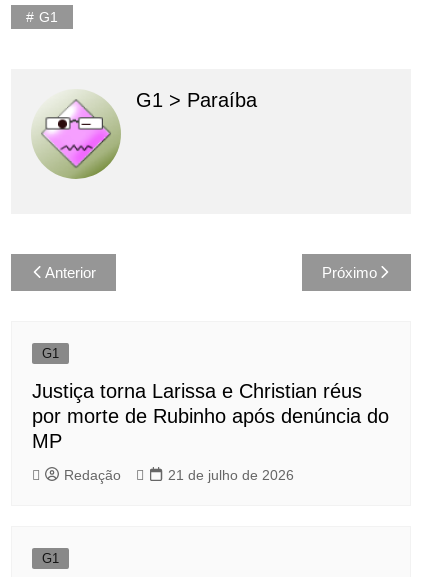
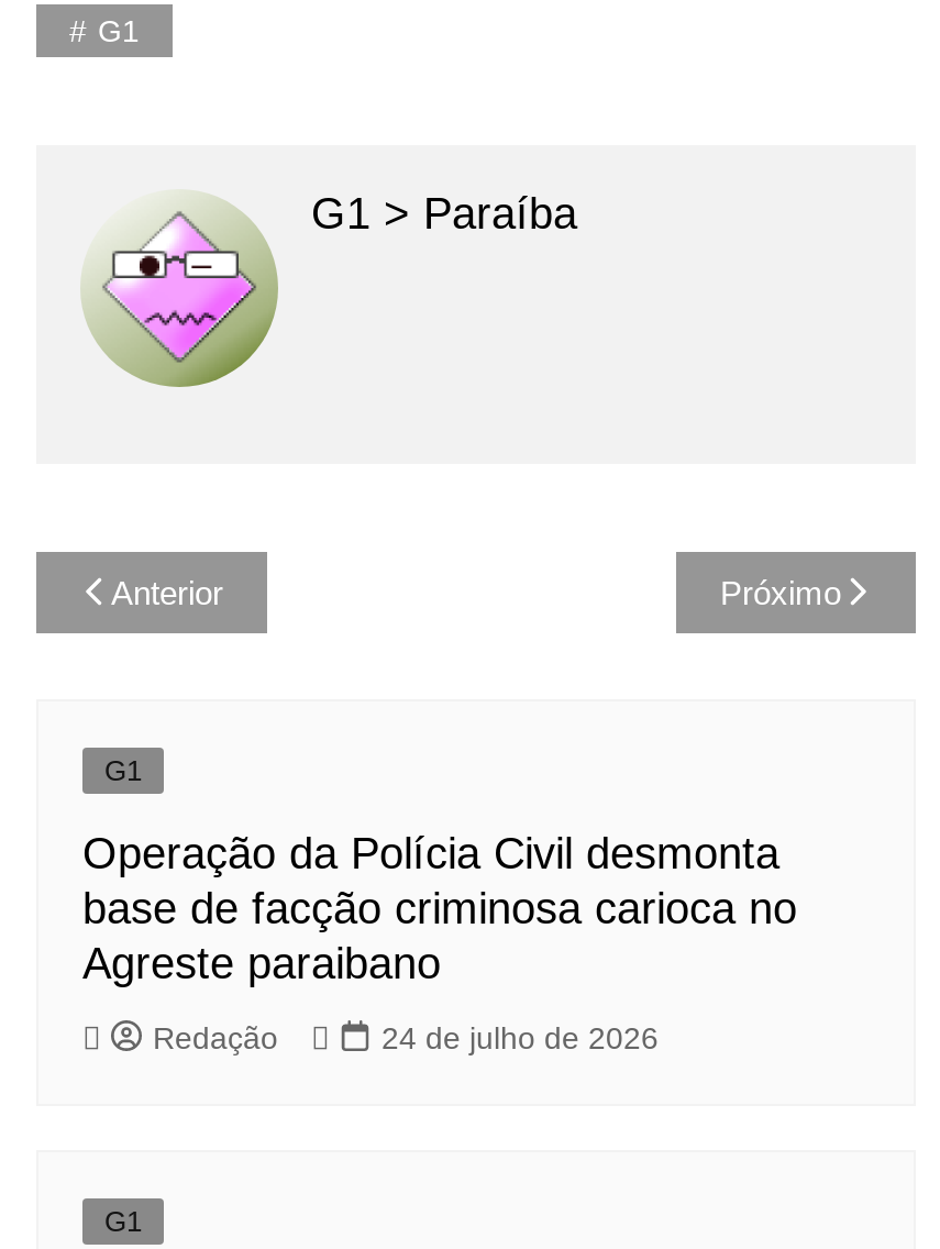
[32,380,389,452] Justiça torna Larissa e Christian réus | por morte de Rubinho após denúncia do | MP -> [82,830,797,988] Operação da Polícia Civil desmonta | base de facção criminosa carioca no | Agreste paraibano
[168,467,294,483] 21 de julho de 2026 -> [381,1020,659,1055] 24 de julho de 2026

